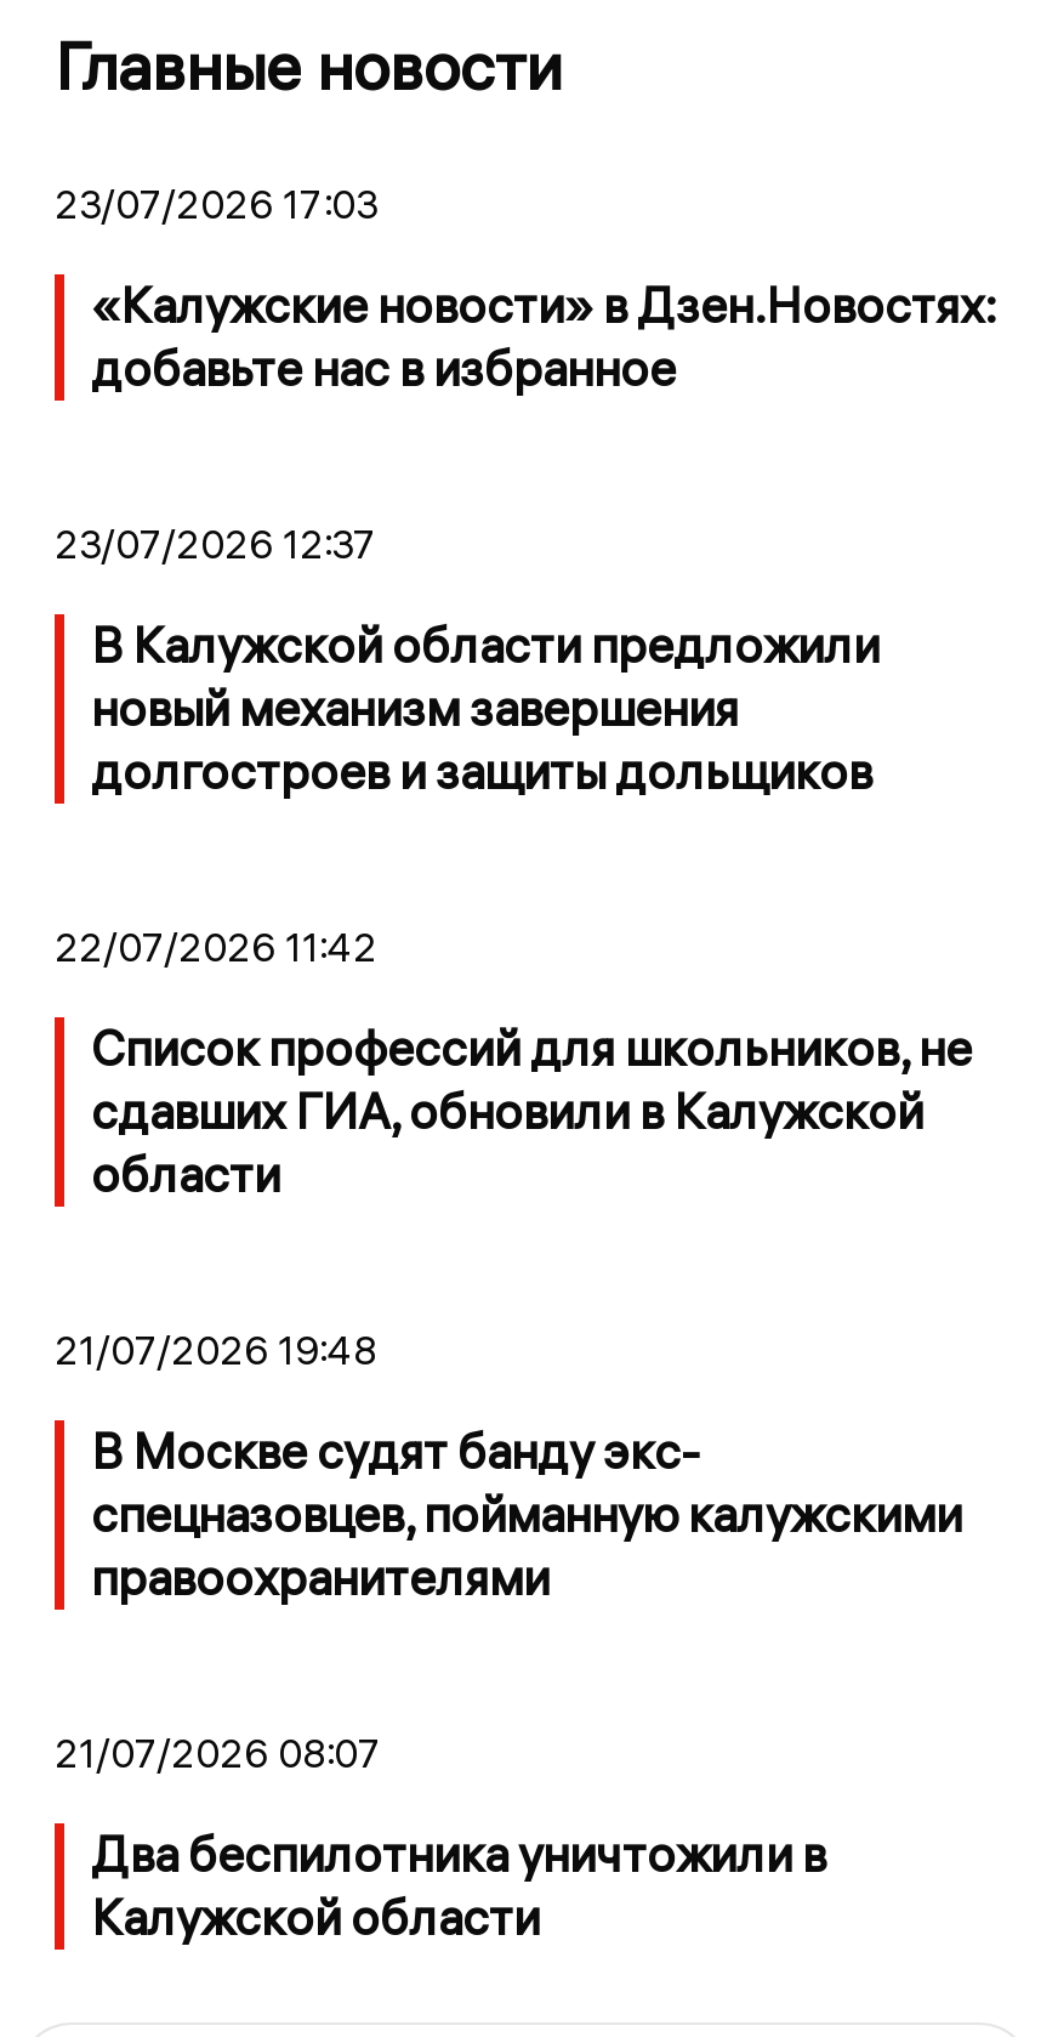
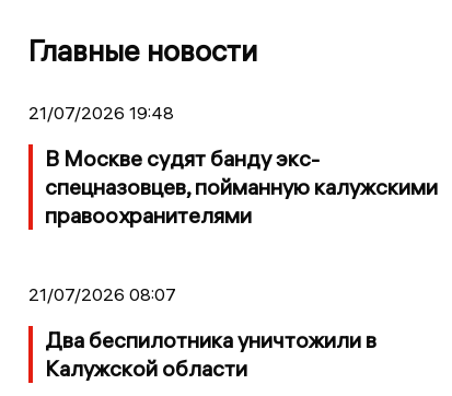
[55,179,996,1204] 23/07/2026 17:03 | «Калужские новости» в Дзен.Новостях: | добавьте нас в избранное | 23/07/2026 12:37 | В Калужской области предложили | новый механизм завершения | долгостроев и защиты дольщиков | 22/07/2026 11:42 | Список профессий для школьников, не | сдавших ГИА, обновили в Калужской | области -> none

